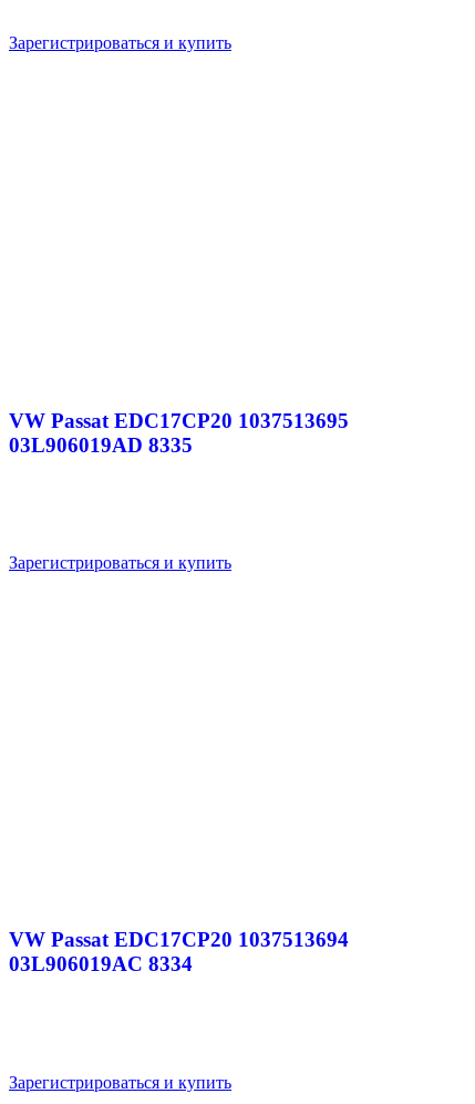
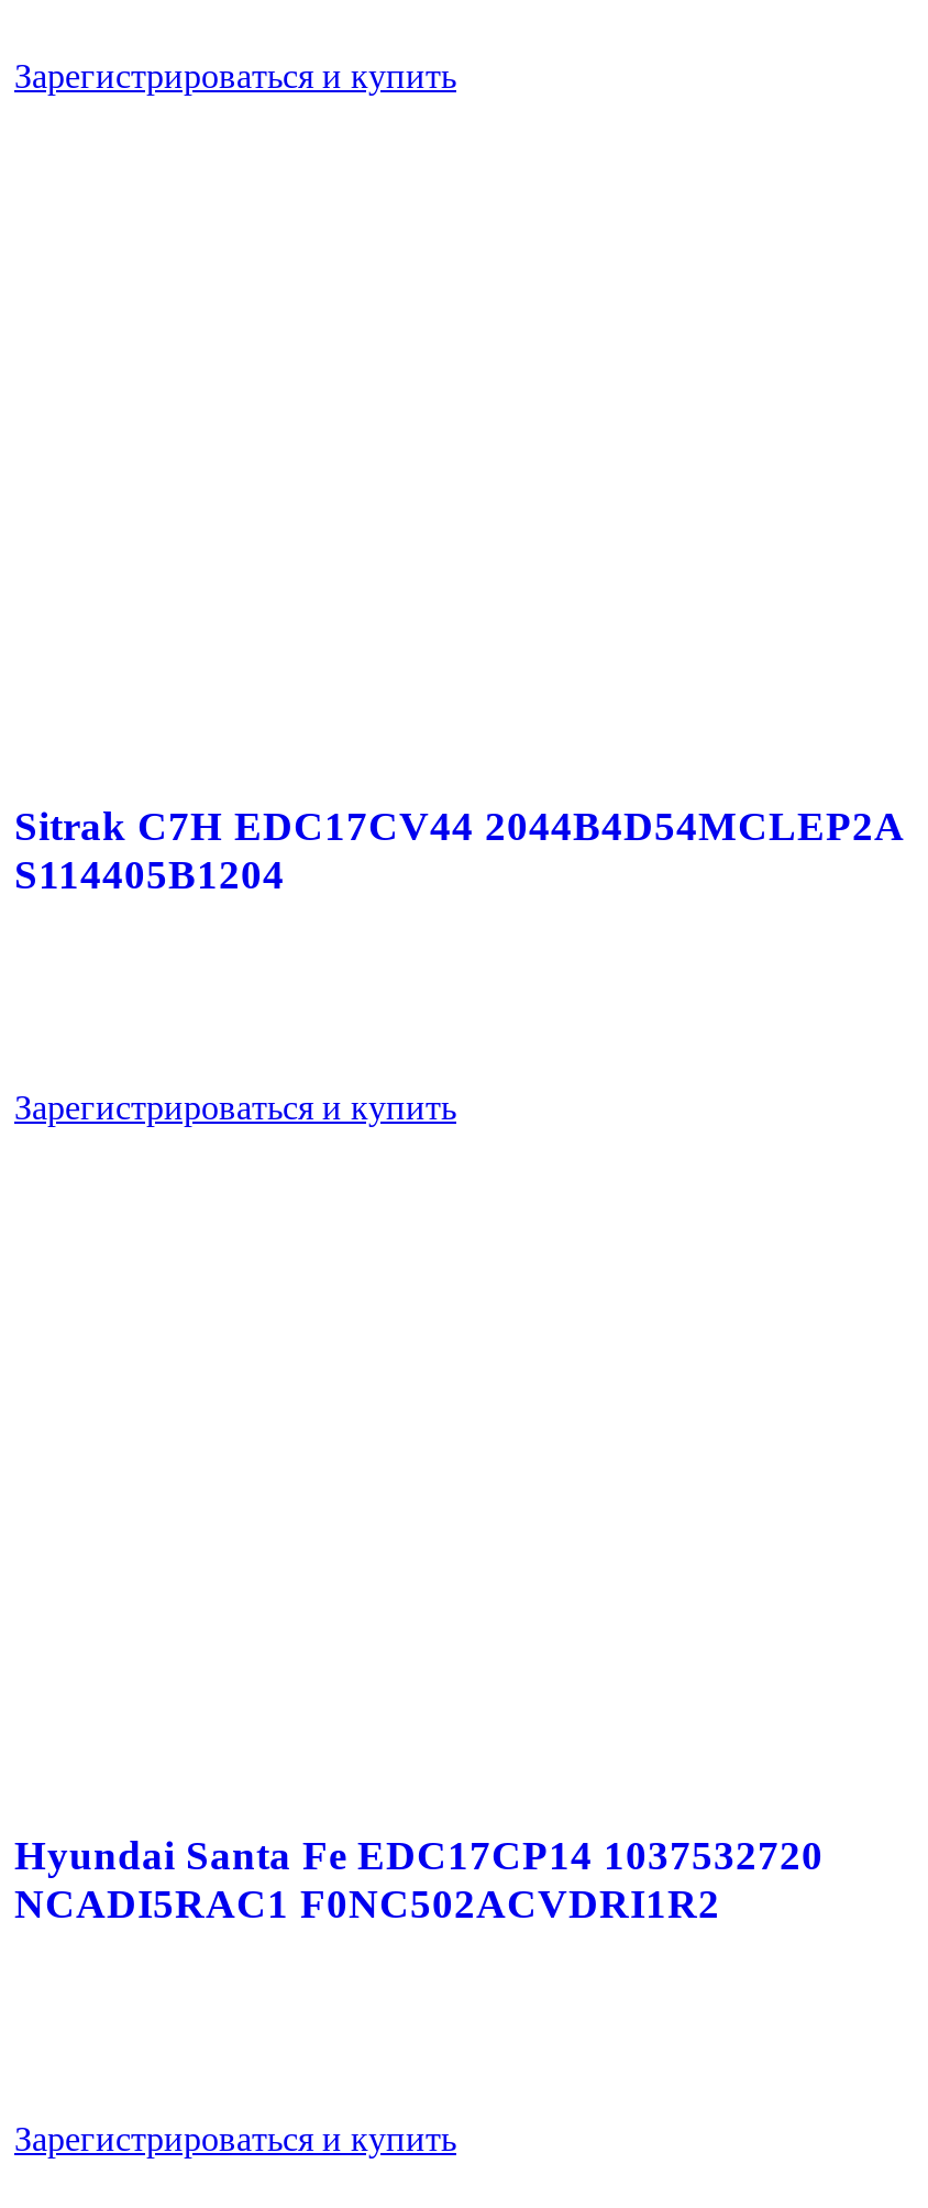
[9,408,349,456] VW Passat EDC17CP20 1037513695 | 03L906019AD 8335 -> [14,802,903,896] Sitrak C7H EDC17CV44 2044B4D54MCLEP2A | S114405B1204
[9,928,349,976] VW Passat EDC17CP20 1037513694 | 03L906019AC 8334 -> [14,1832,824,1927] Hyundai Santa Fe EDC17CP14 1037532720 | NCADI5RAC1 F0NC502ACVDRI1R2

